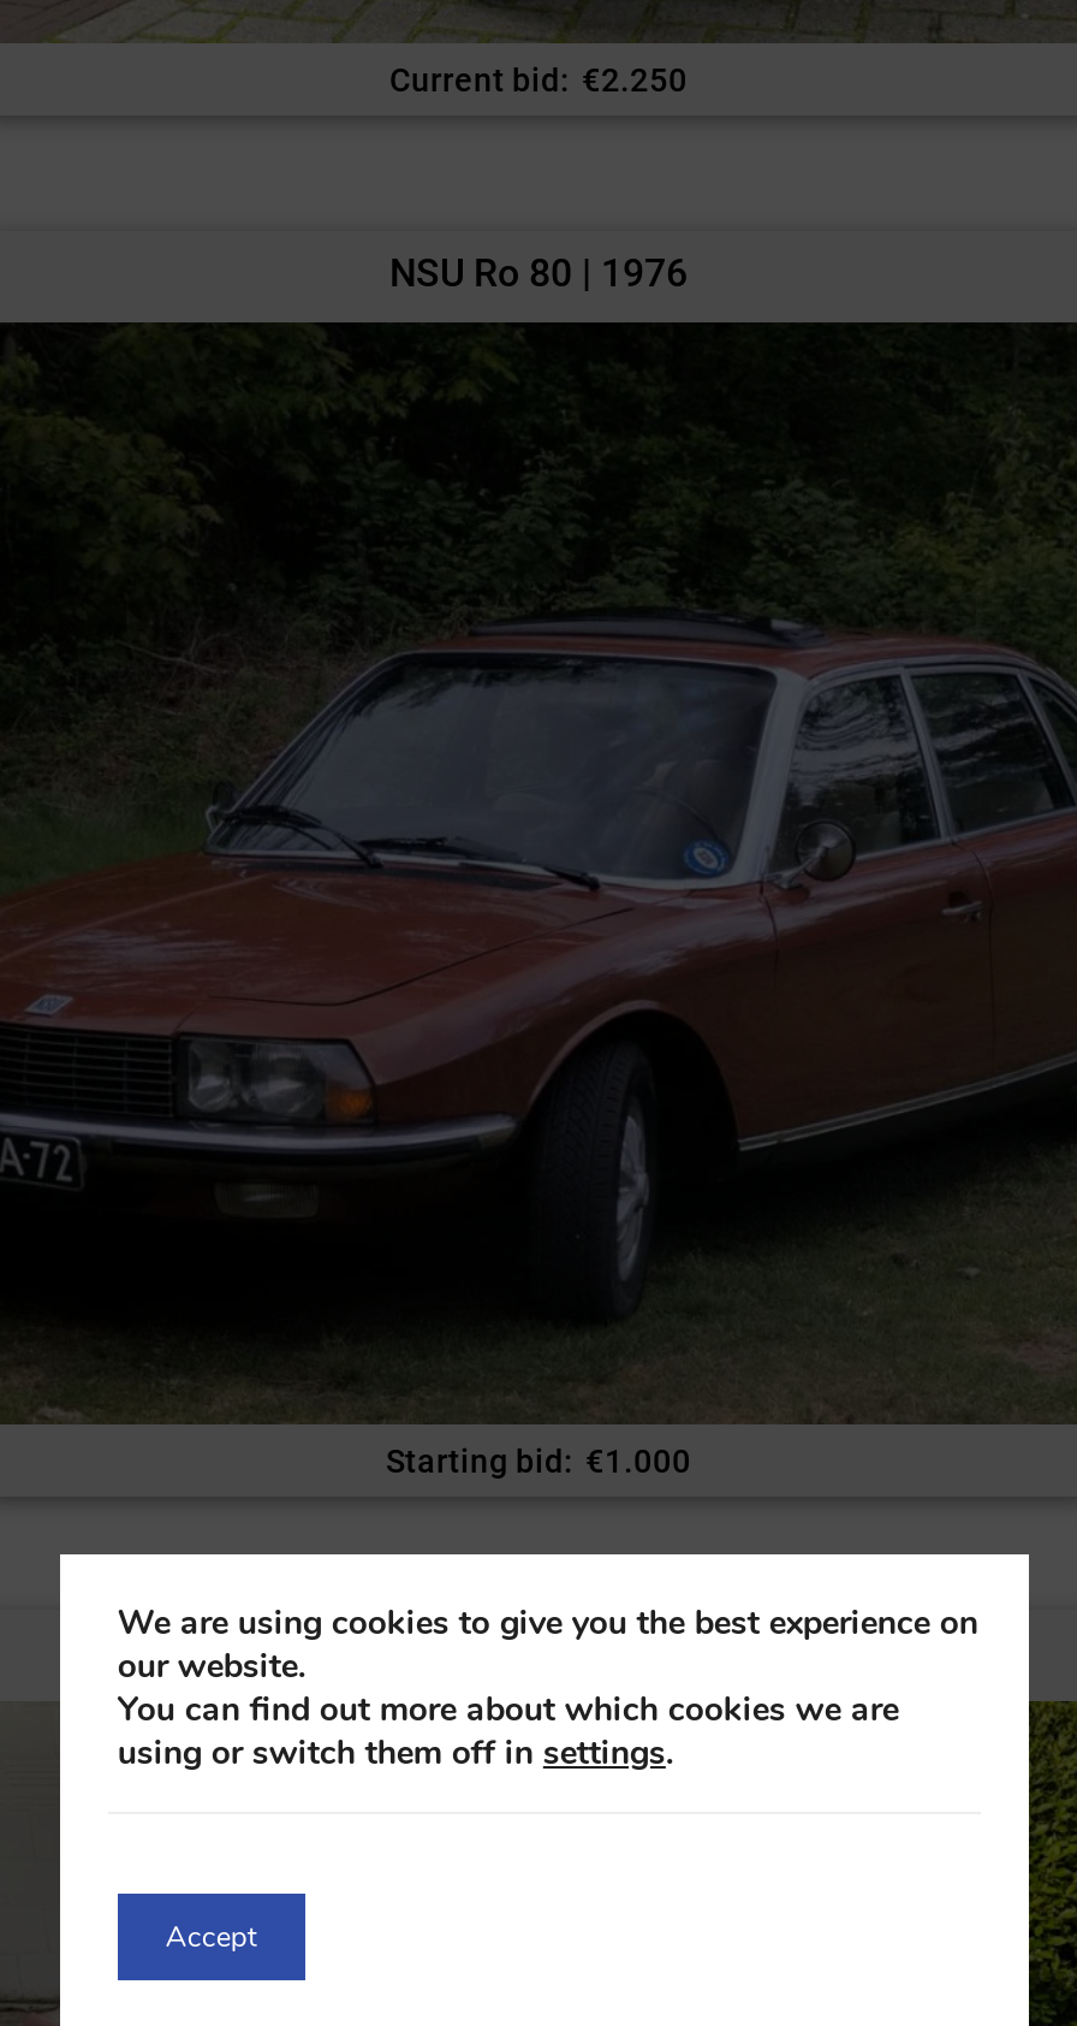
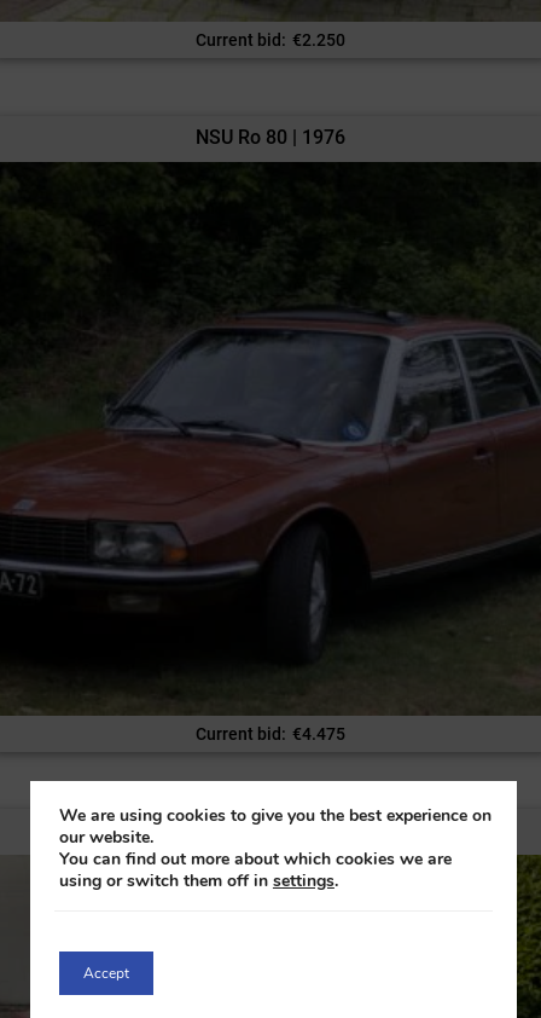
[386,1441,691,1479] Starting bid: €1.000 -> [196,724,345,743] Current bid: €4.475

